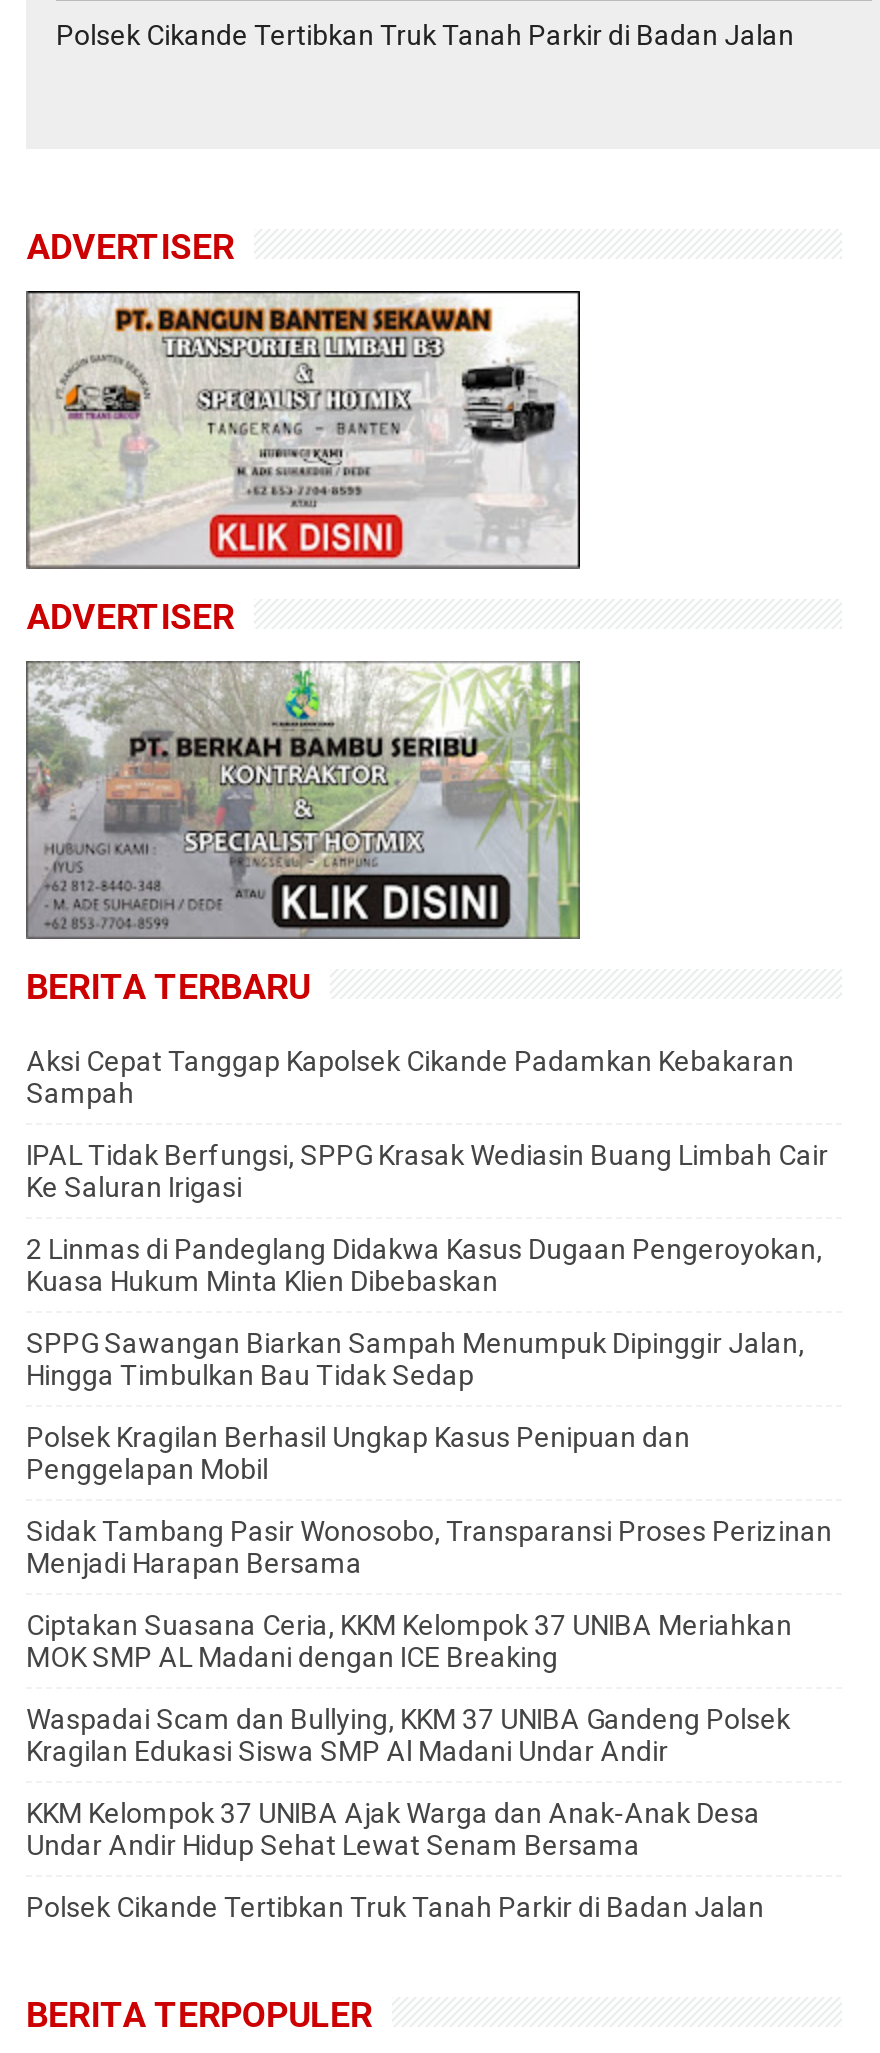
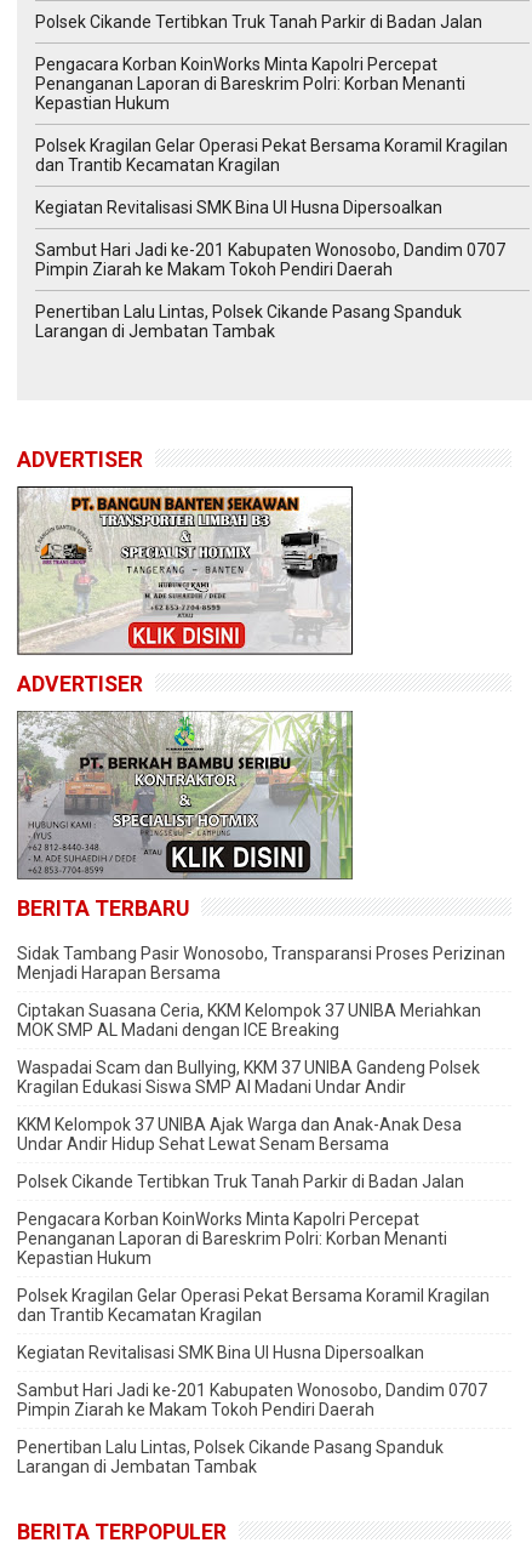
none -> [35,54,508,341] Pengacara Korban KoinWorks Minta Kapolri Percepat | Penanganan Laporan di Bareskrim Polri: Korban Menanti | Kepastian Hukum | Polsek Kragilan Gelar Operasi Pekat Bersama Koramil Kragilan | dan Trantib Kecamatan Kragilan | Kegiatan Revitalisasi SMK Bina Ul Husna Dipersoalkan | Sambut Hari Jadi ke-201 Kabupaten Wonosobo, Dandim 0707 | Pimpin Ziarah ke Makam Tokoh Pendiri Daerah | Penertiban Lalu Lintas, Polsek Cikande Pasang Spanduk | Larangan di Jembatan Tambak
[26,1046,828,1486] Aksi Cepat Tanggap Kapolsek Cikande Padamkan Kebakaran | Sampah | IPAL Tidak Berfungsi, SPPG Krasak Wediasin Buang Limbah Cair | Ke Saluran Irigasi | 2 Linmas di Pandeglang Didakwa Kasus Dugaan Pengeroyokan, | Kuasa Hukum Minta Klien Dibebaskan | SPPG Sawangan Biarkan Sampah Menumpuk Dipinggir Jalan, | Hingga Timbulkan Bau Tidak Sedap | Polsek Kragilan Berhasil Ungkap Kasus Penipuan dan | Penggelapan Mobil -> none
none -> [17,1209,490,1476] Pengacara Korban KoinWorks Minta Kapolri Percepat | Penanganan Laporan di Bareskrim Polri: Korban Menanti | Kepastian Hukum | Polsek Kragilan Gelar Operasi Pekat Bersama Koramil Kragilan | dan Trantib Kecamatan Kragilan | Kegiatan Revitalisasi SMK Bina Ul Husna Dipersoalkan | Sambut Hari Jadi ke-201 Kabupaten Wonosobo, Dandim 0707 | Pimpin Ziarah ke Makam Tokoh Pendiri Daerah | Penertiban Lalu Lintas, Polsek Cikande Pasang Spanduk | Larangan di Jembatan Tambak

